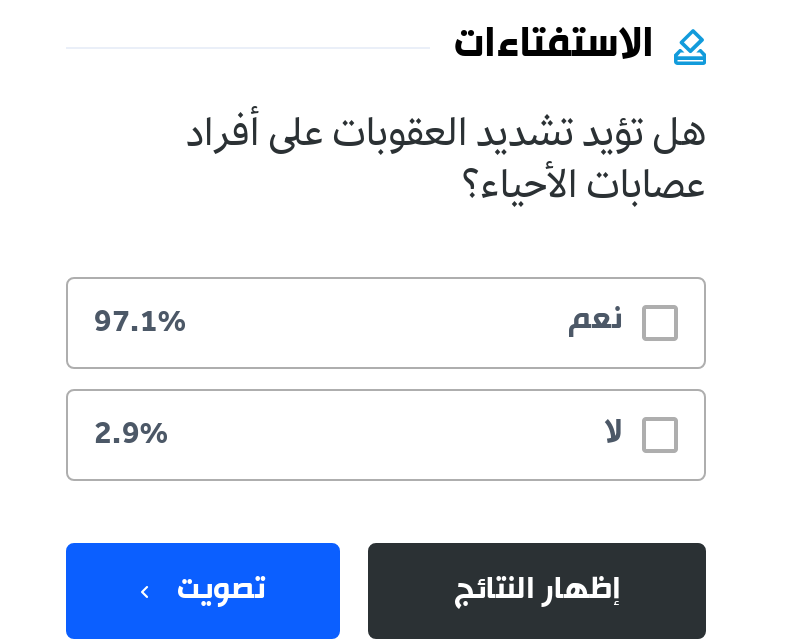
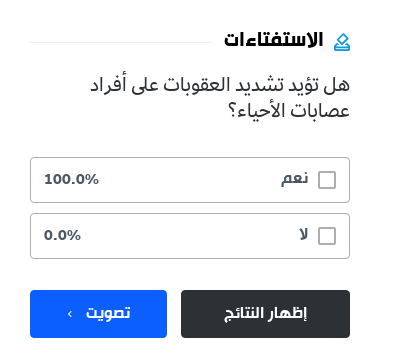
[94,299,186,347] 97.1% -> [44,168,99,192] 100.0%
[94,411,168,459] 2.9% -> [44,224,81,248] 0.0%

